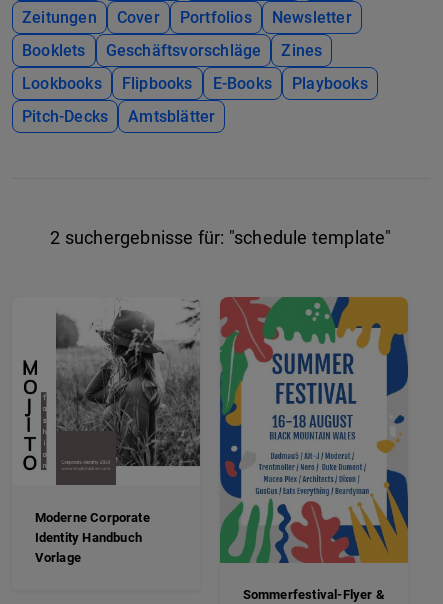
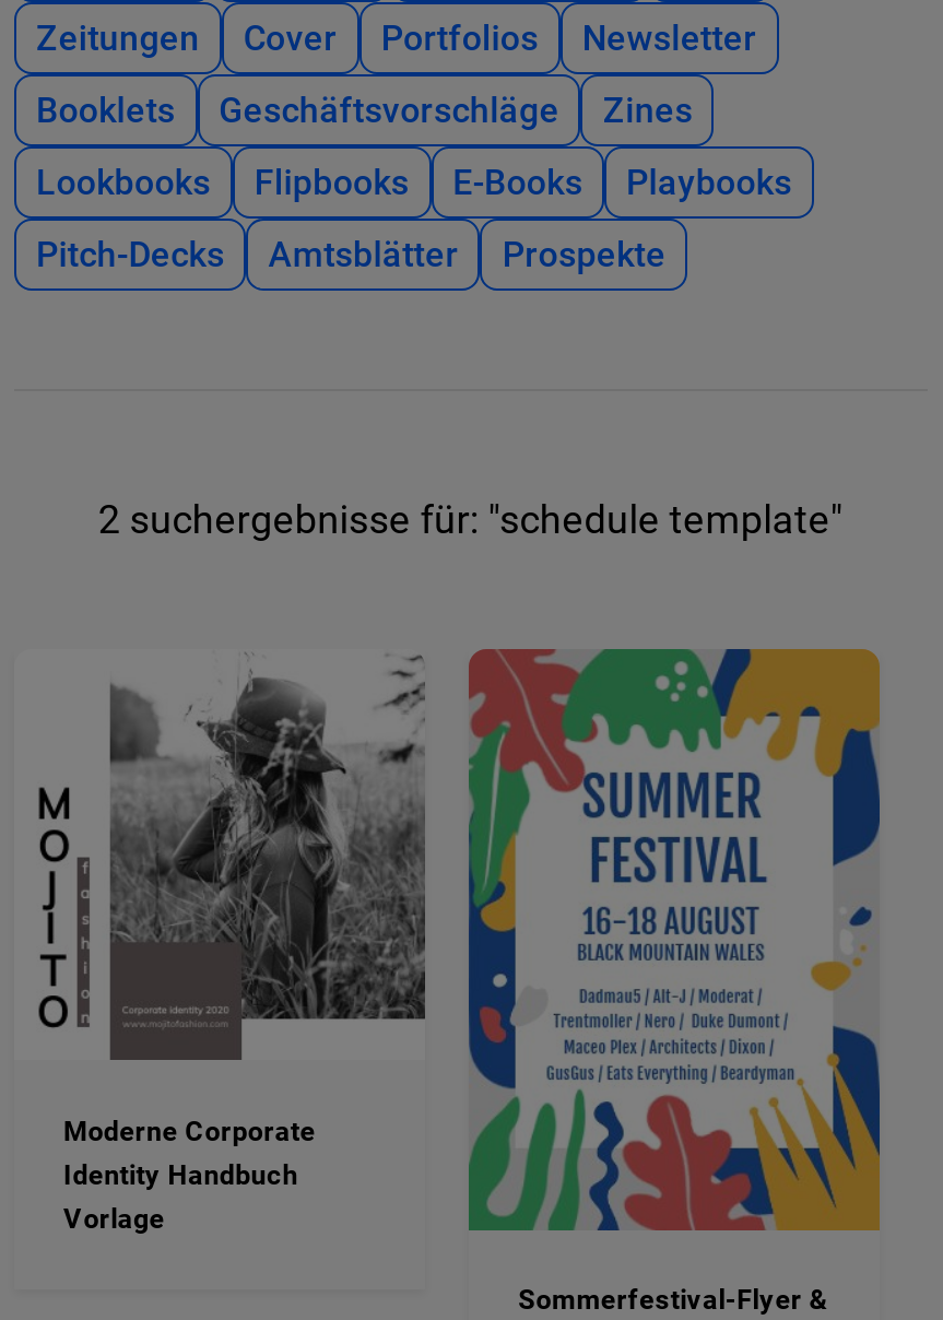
none -> [502,233,666,274] Prospekte

